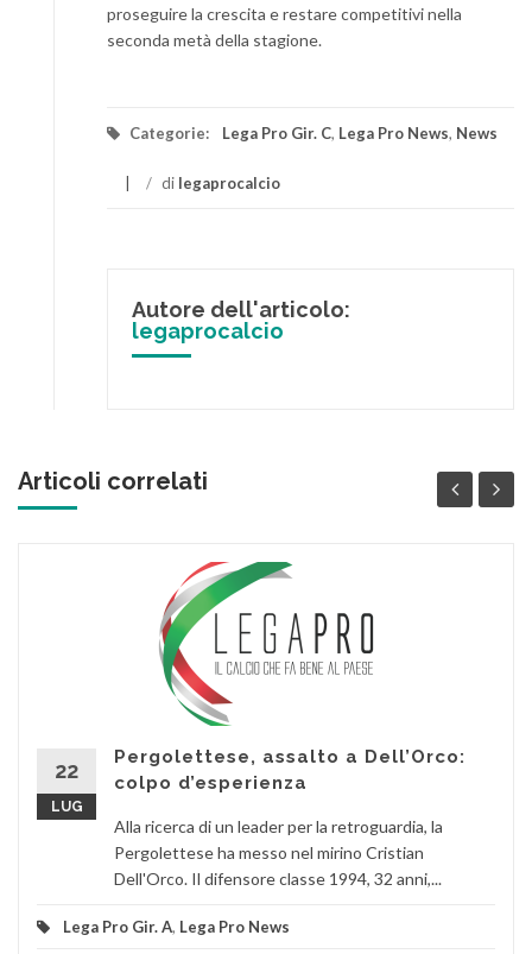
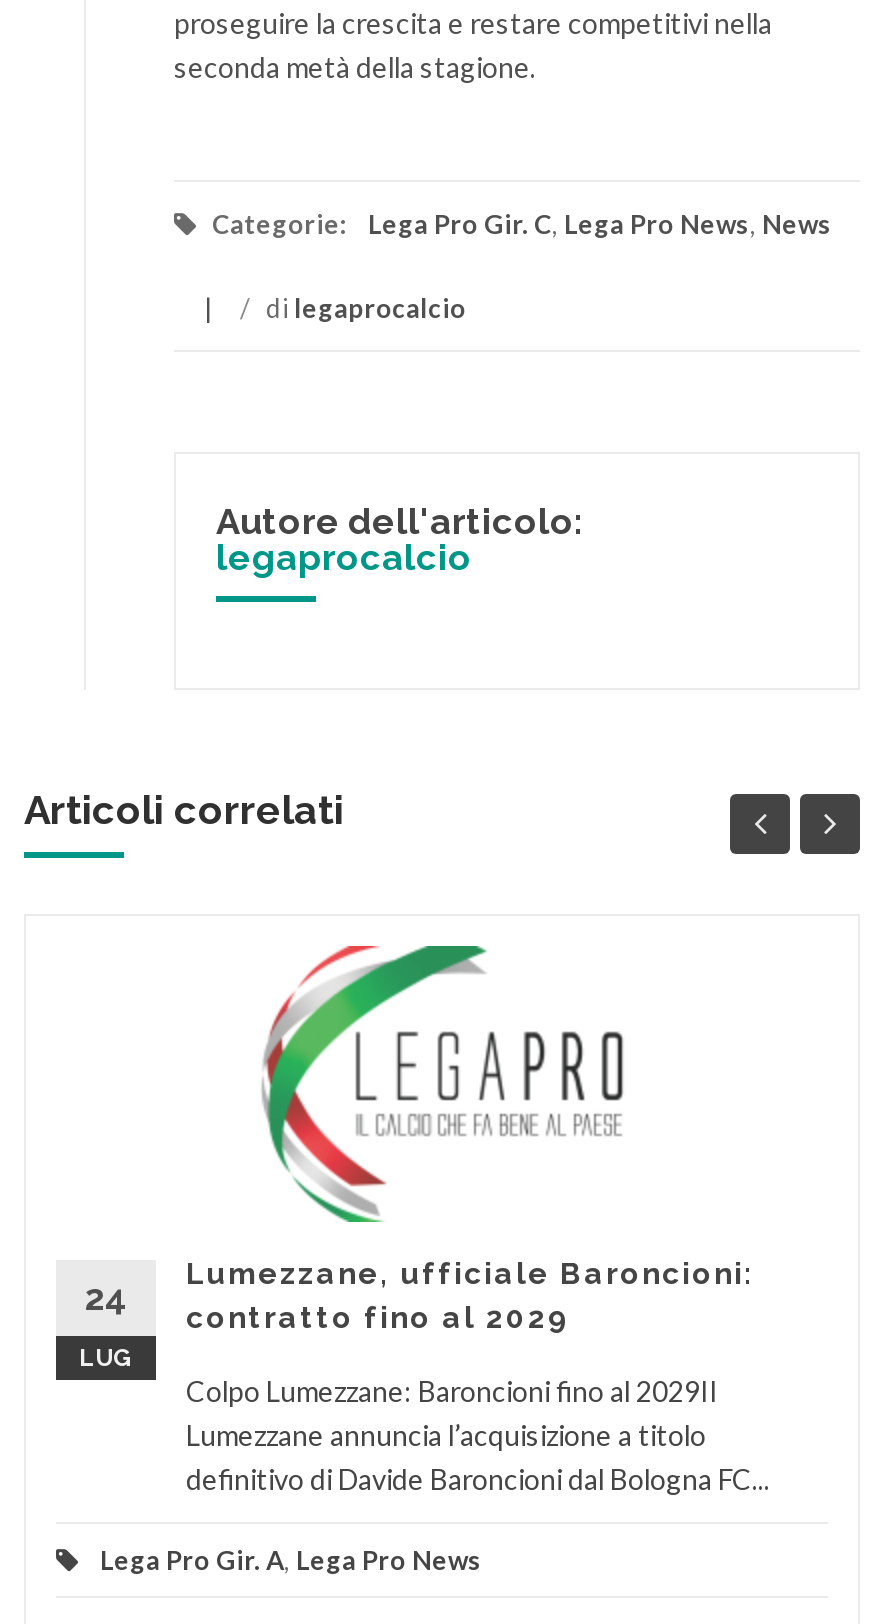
[114,746,465,793] Pergolettese, assalto a Dell’Orco: | colpo d’esperienza -> [186,1255,754,1335] Lumezzane, ufficiale Baroncioni: | contratto fino al 2029
[55,757,78,782] 22 -> [85,1275,127,1317] 24
[114,816,443,888] Alla ricerca di un leader per la retroguardia, la | Pergolettese ha messo nel mirino Cristian | Dell'Orco. Il difensore classe 1994, 32 anni,... -> [186,1373,770,1495] Colpo Lumezzane: Baroncioni fino al 2029Il | Lumezzane annuncia l’acquisizione a titolo | definitivo di Davide Baroncioni dal Bologna FC...

